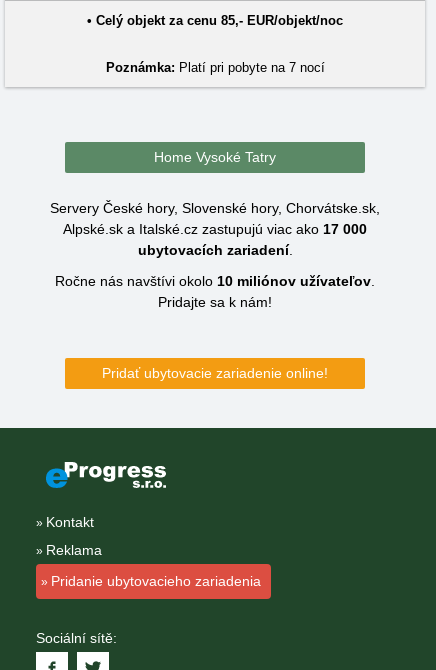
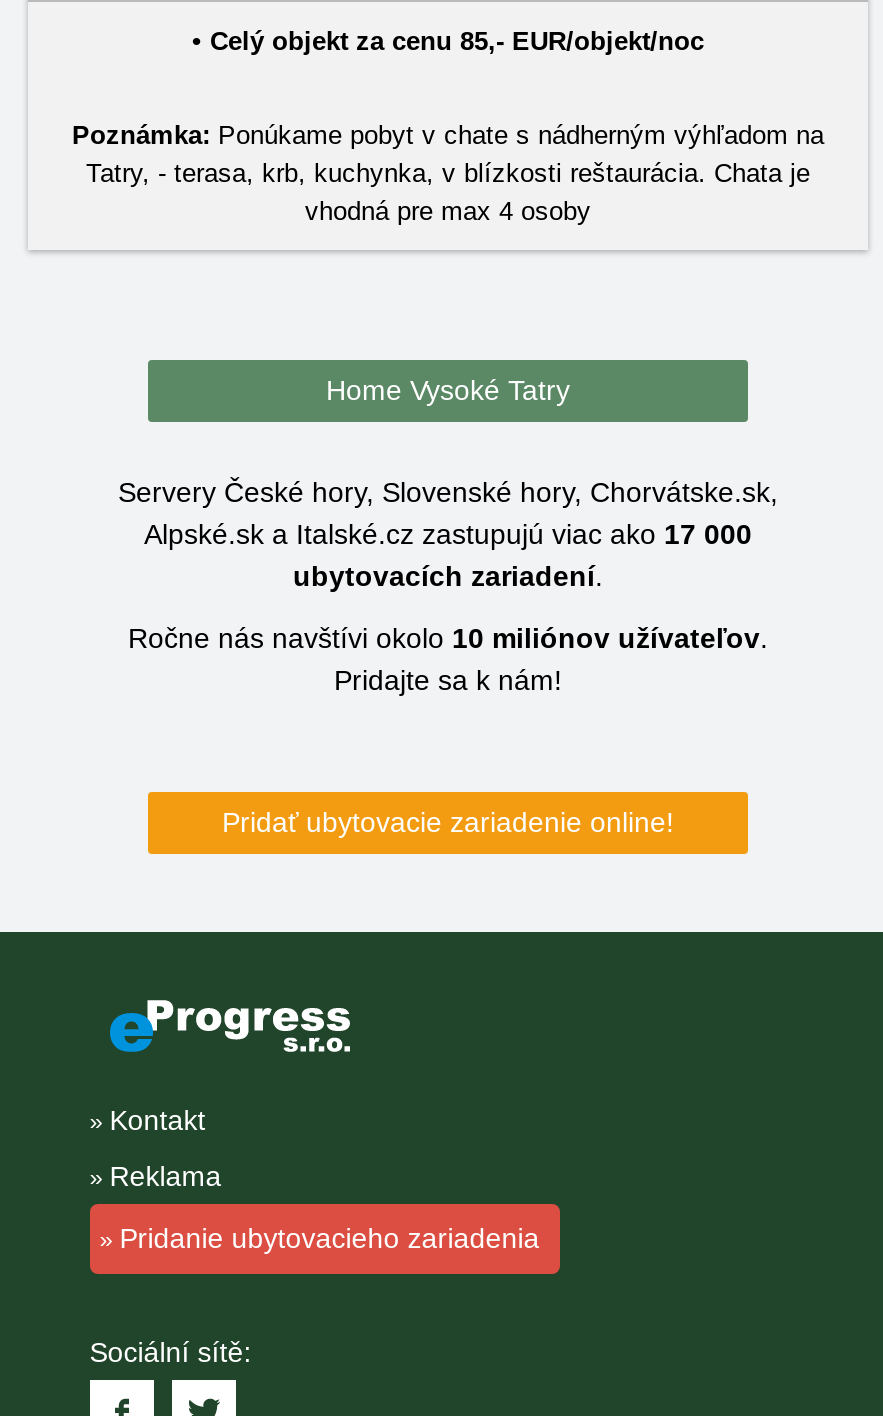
[105,60,324,75] Poznámka: Platí pri pobyte na 7 nocí -> [72,120,824,226] Poznámka: Ponúkame pobyt v chate s nádherným výhľadom na | Tatry, - terasa, krb, kuchynka, v blízkosti reštaurácia. Chata je | vhodná pre max 4 osoby

